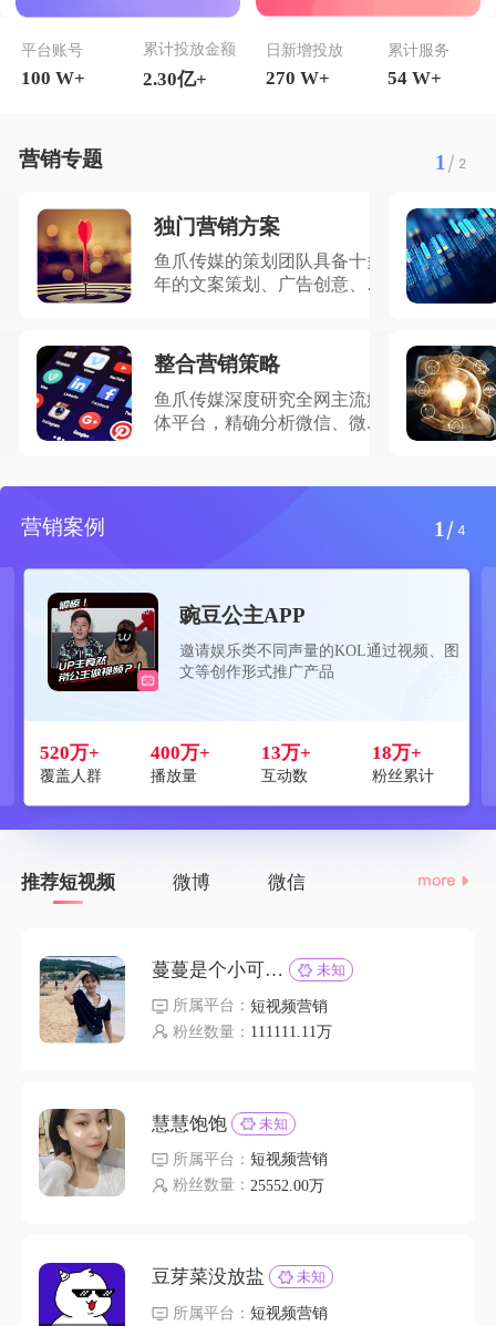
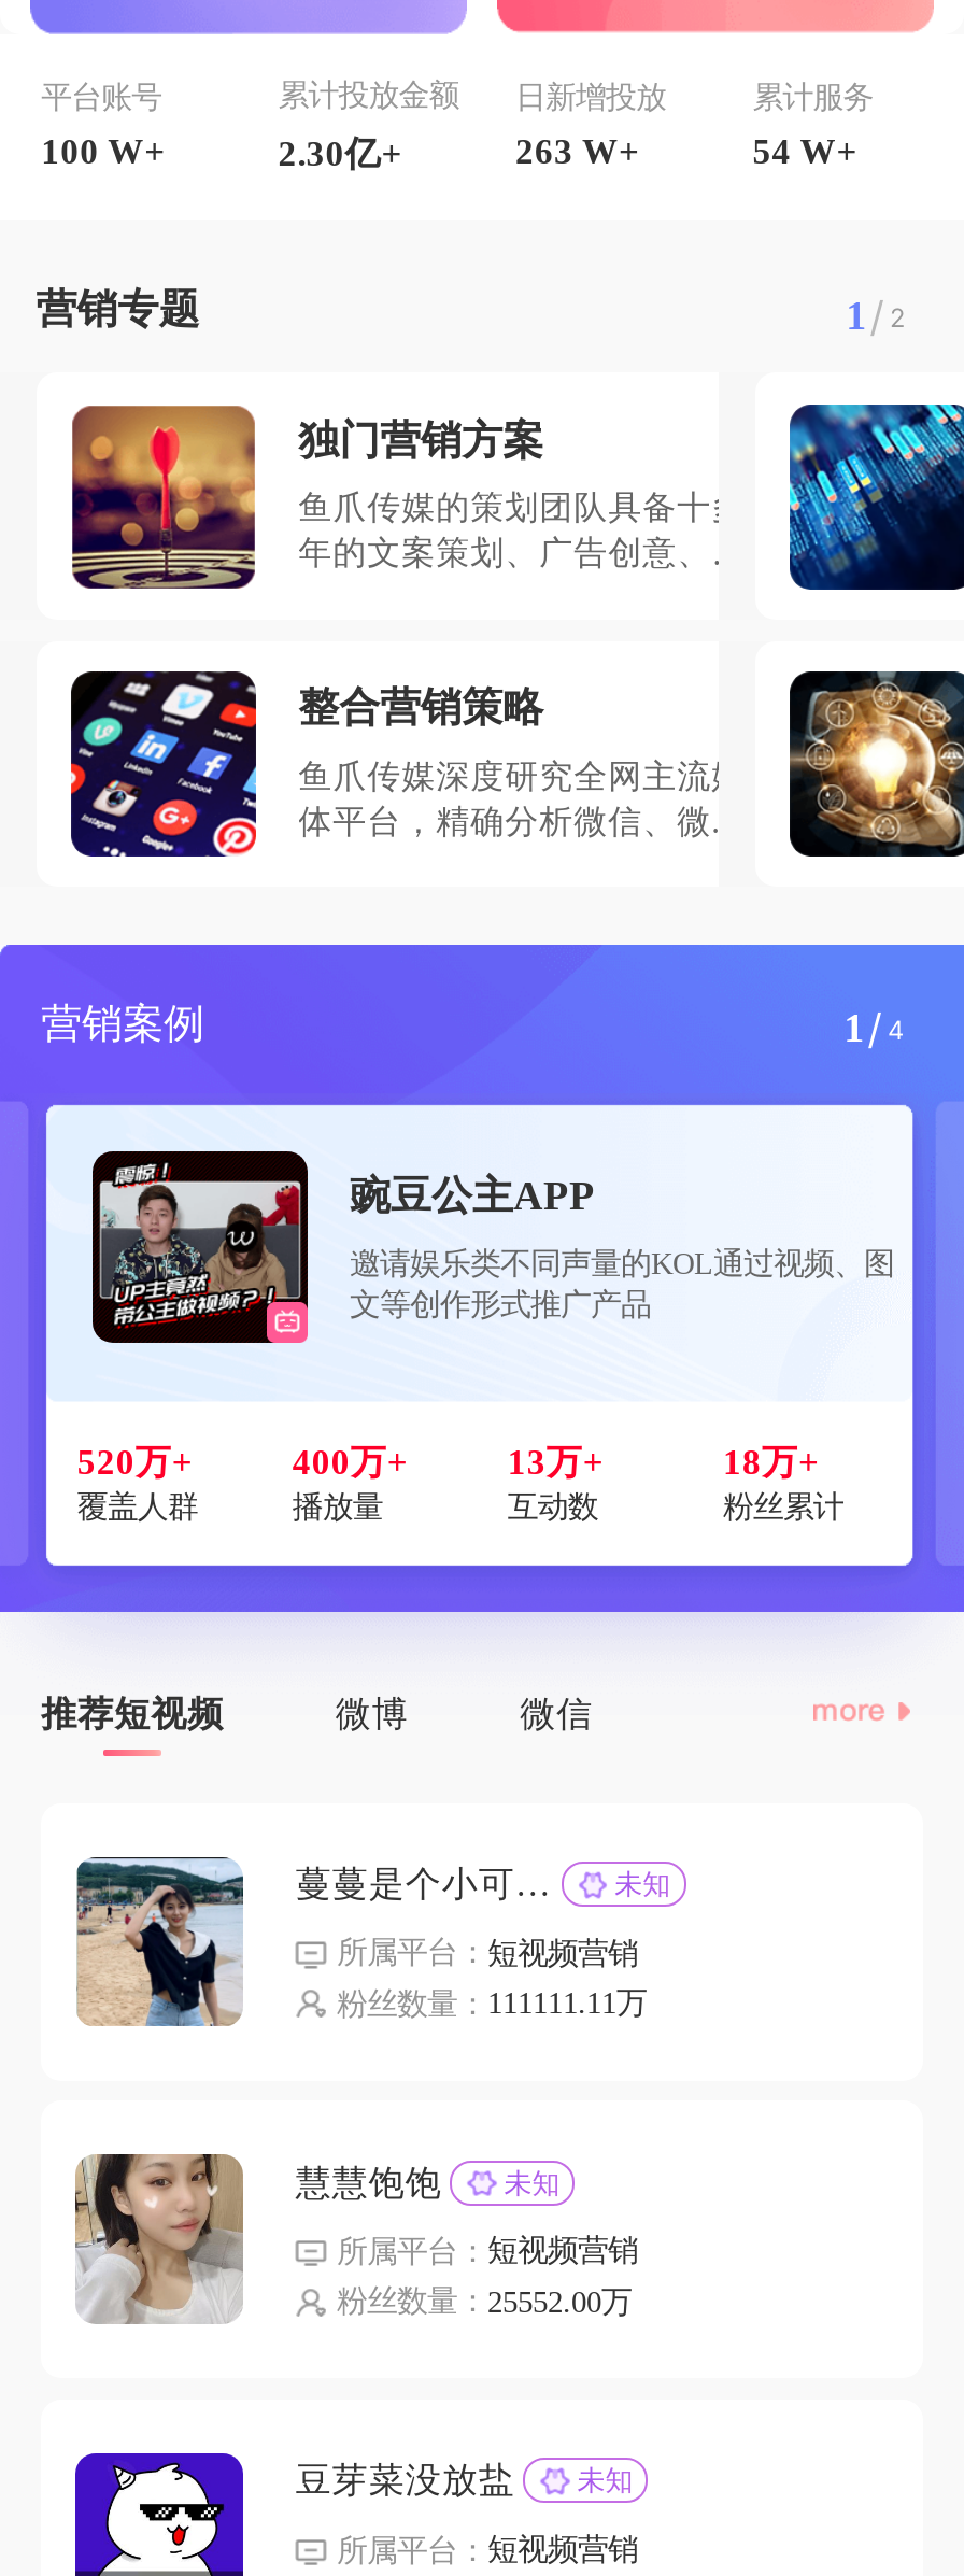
[265,68,329,89] 270 W+ -> [515,132,640,173] 263 W+

